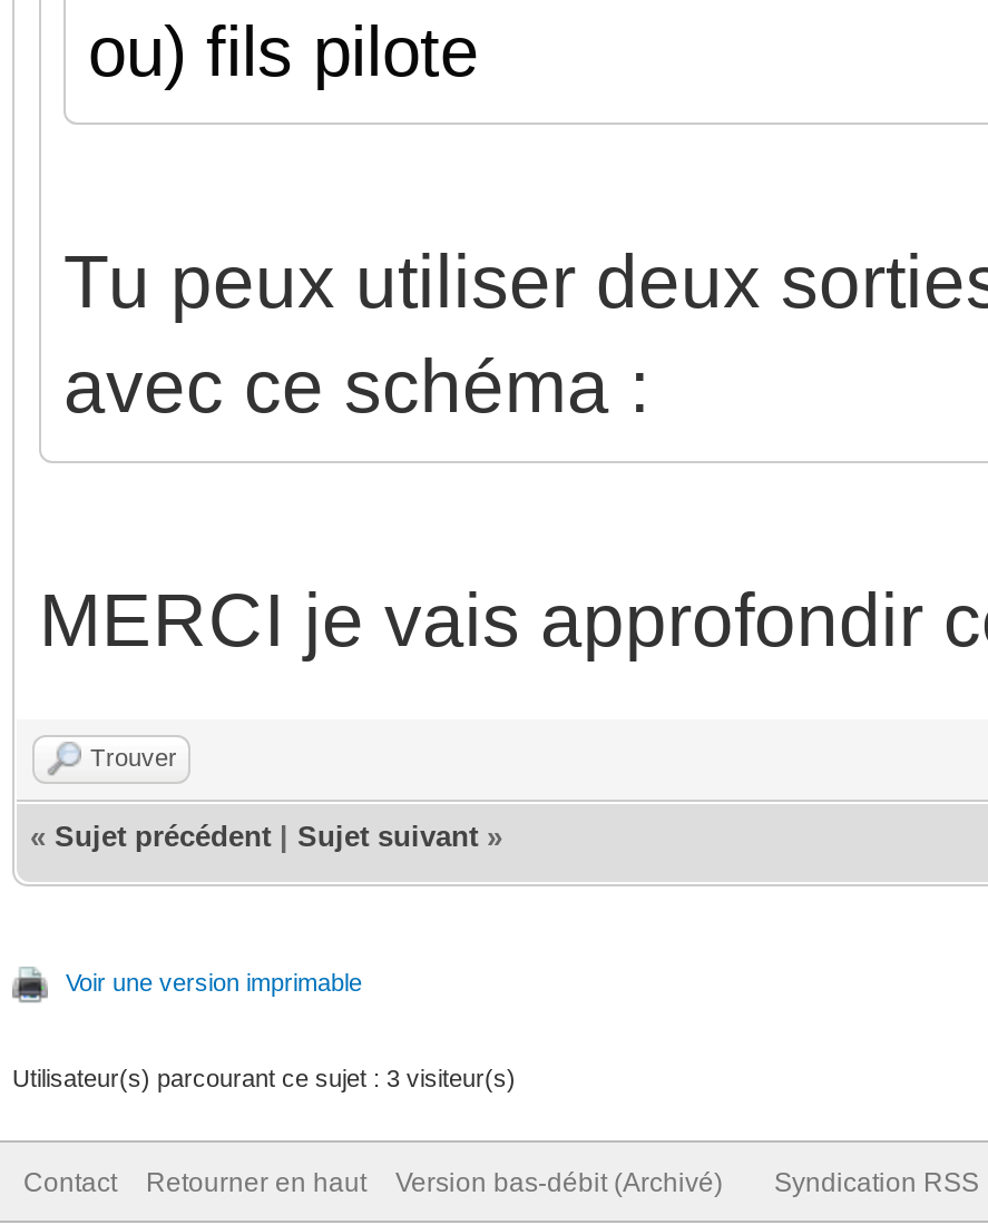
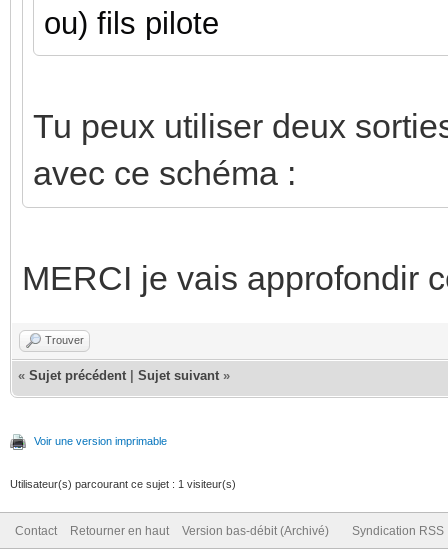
[12,1064,516,1091] Utilisateur(s) parcourant ce sujet : 3 visiteur(s) -> [10,478,236,490] Utilisateur(s) parcourant ce sujet : 1 visiteur(s)

